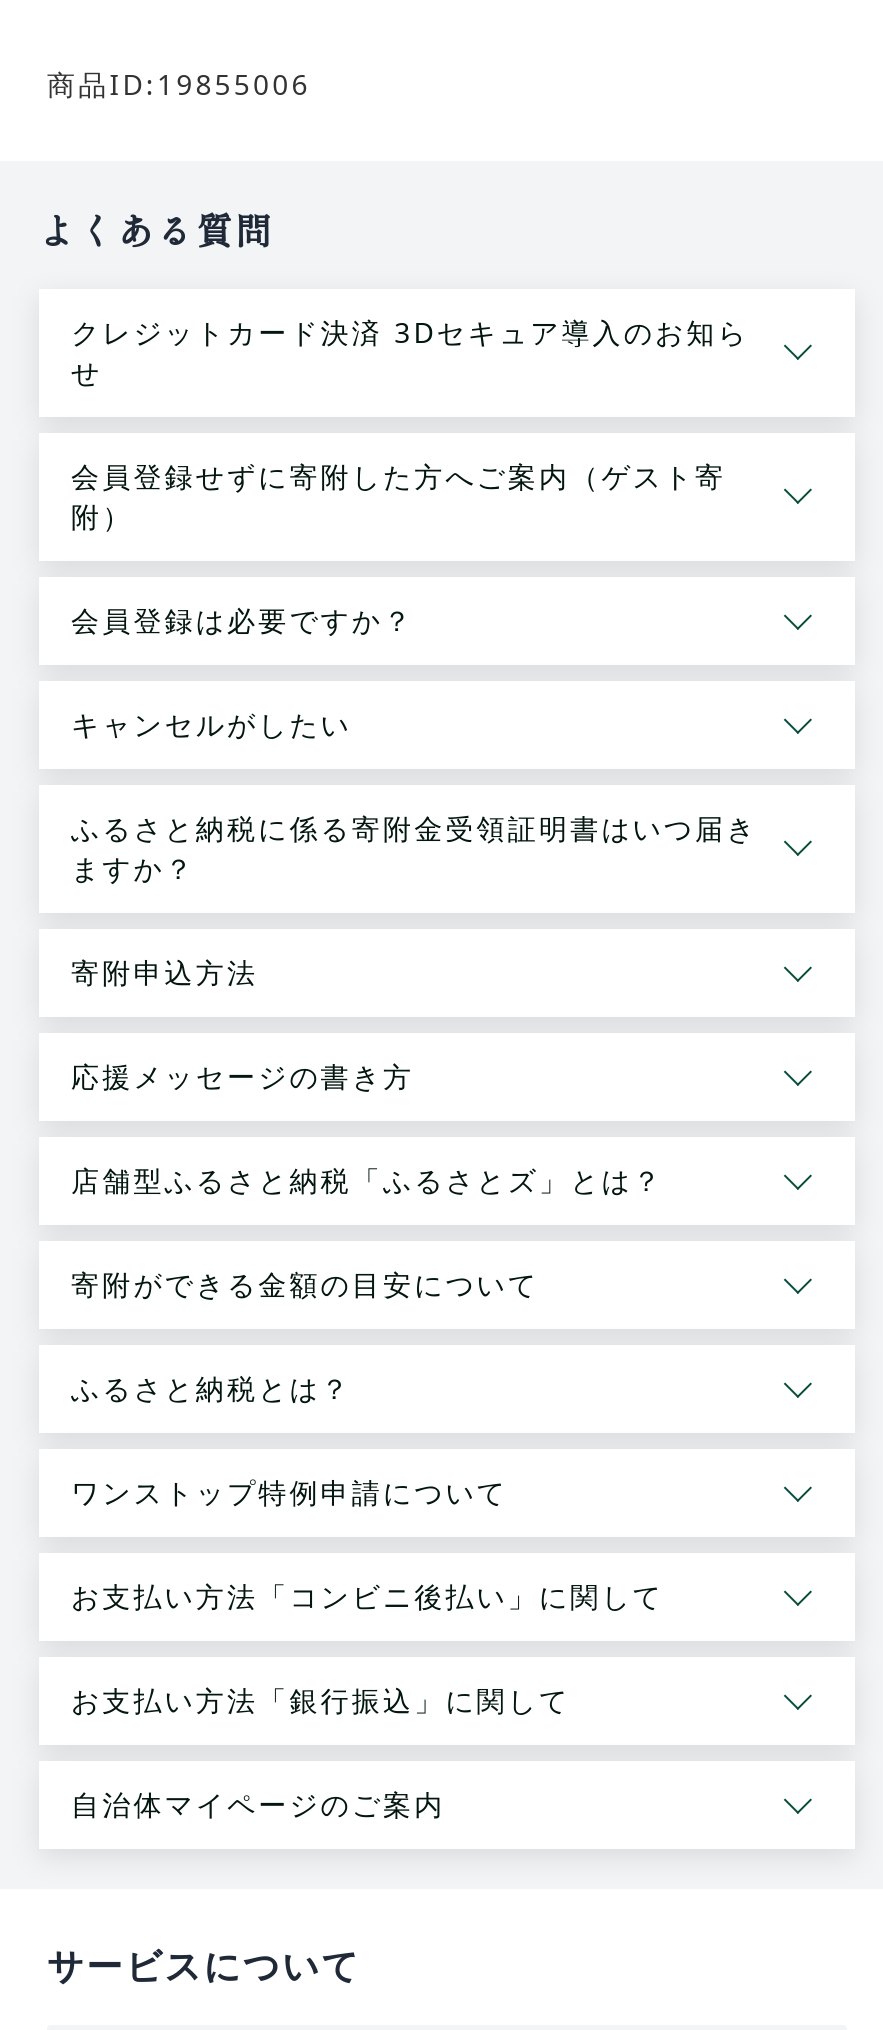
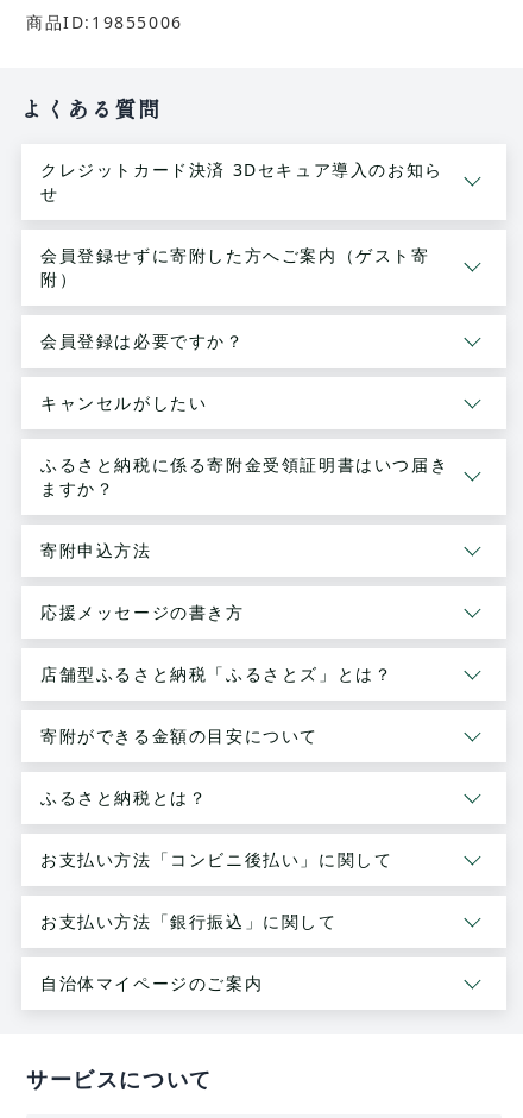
[71,1472,508,1510] ワンストップ特例申請について -> none

